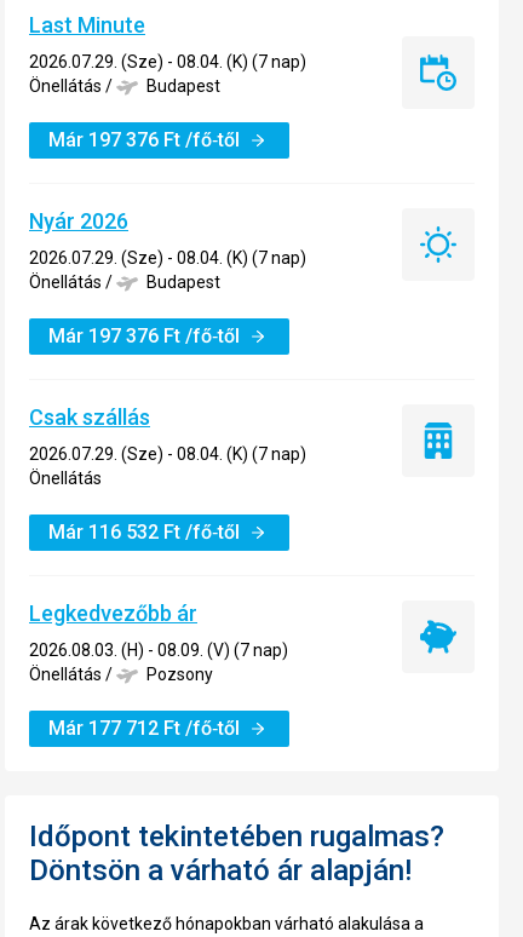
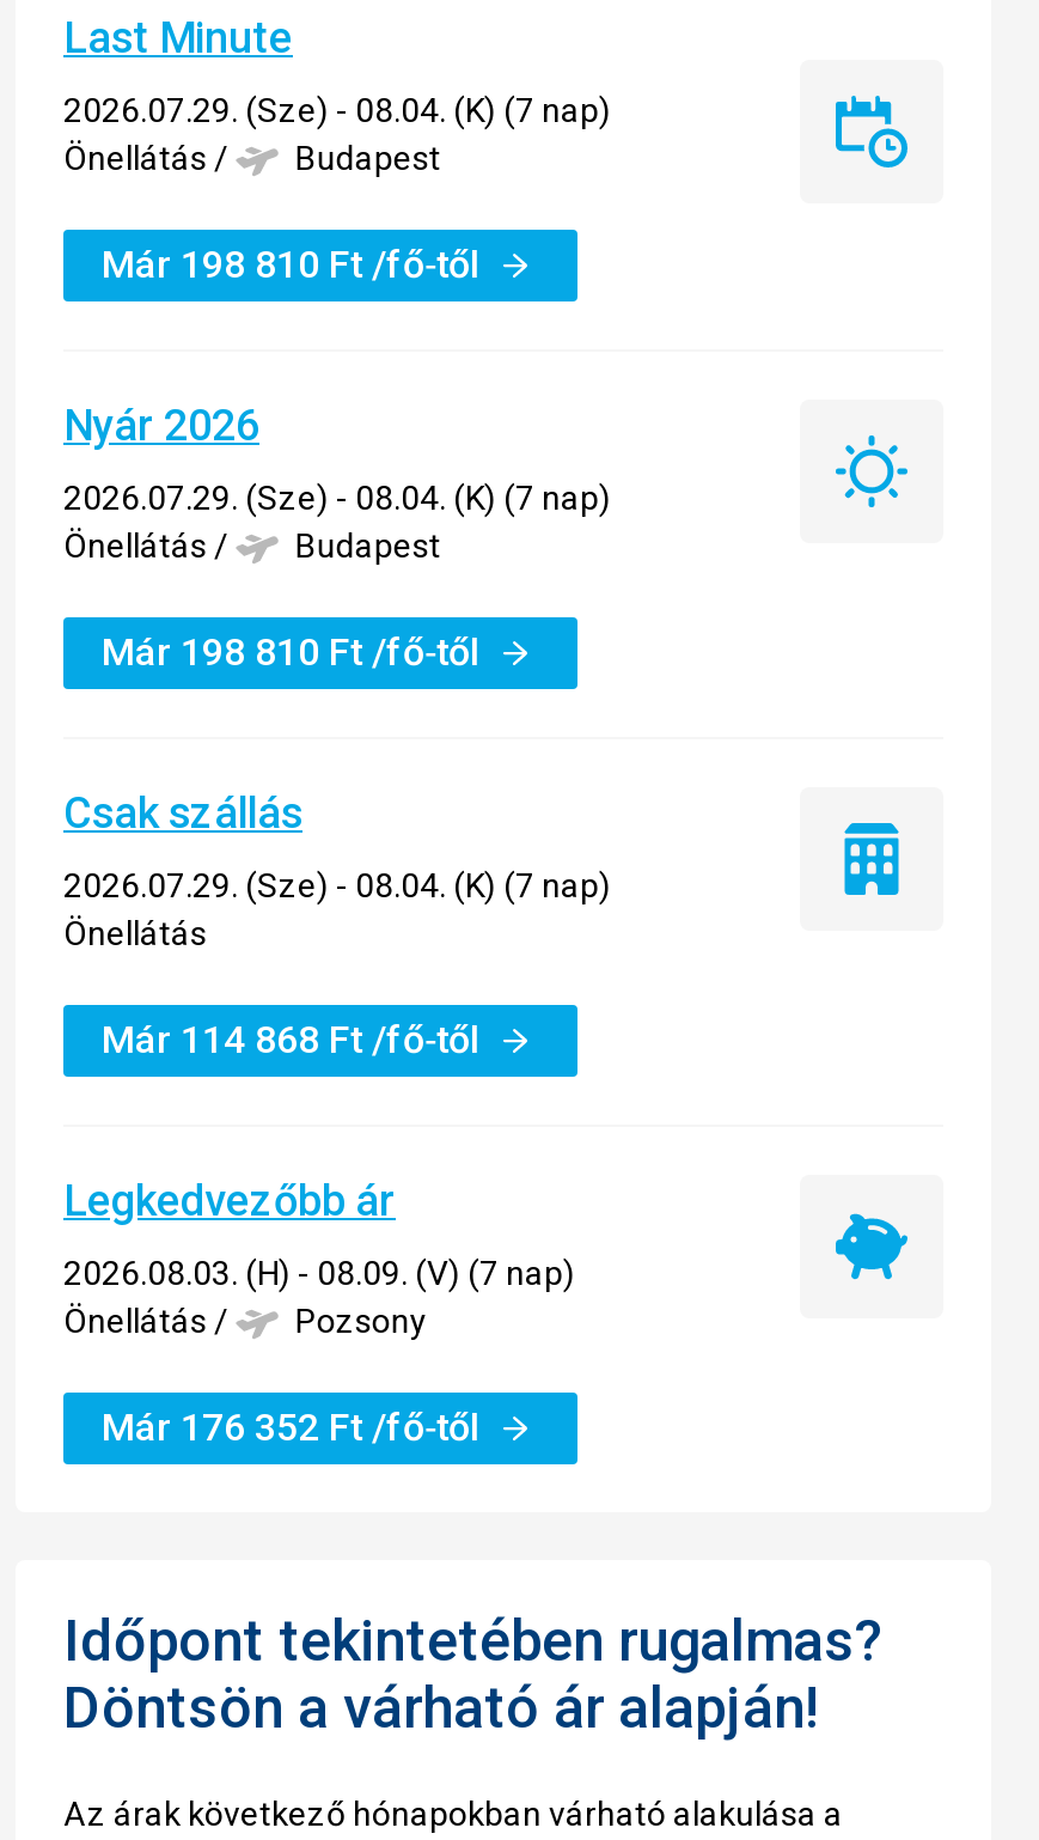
[48,129,240,152] Már 197 376 Ft /fő‑től -> [102,242,479,288] Már 198 810 Ft /fő‑től
[48,325,240,348] Már 197 376 Ft /fő‑től -> [102,630,479,675] Már 198 810 Ft /fő‑től
[48,521,240,544] Már 116 532 Ft /fő‑től -> [102,1017,479,1063] Már 114 868 Ft /fő‑től
[48,717,240,740] Már 177 712 Ft /fő‑től -> [102,1405,479,1451] Már 176 352 Ft /fő‑től

